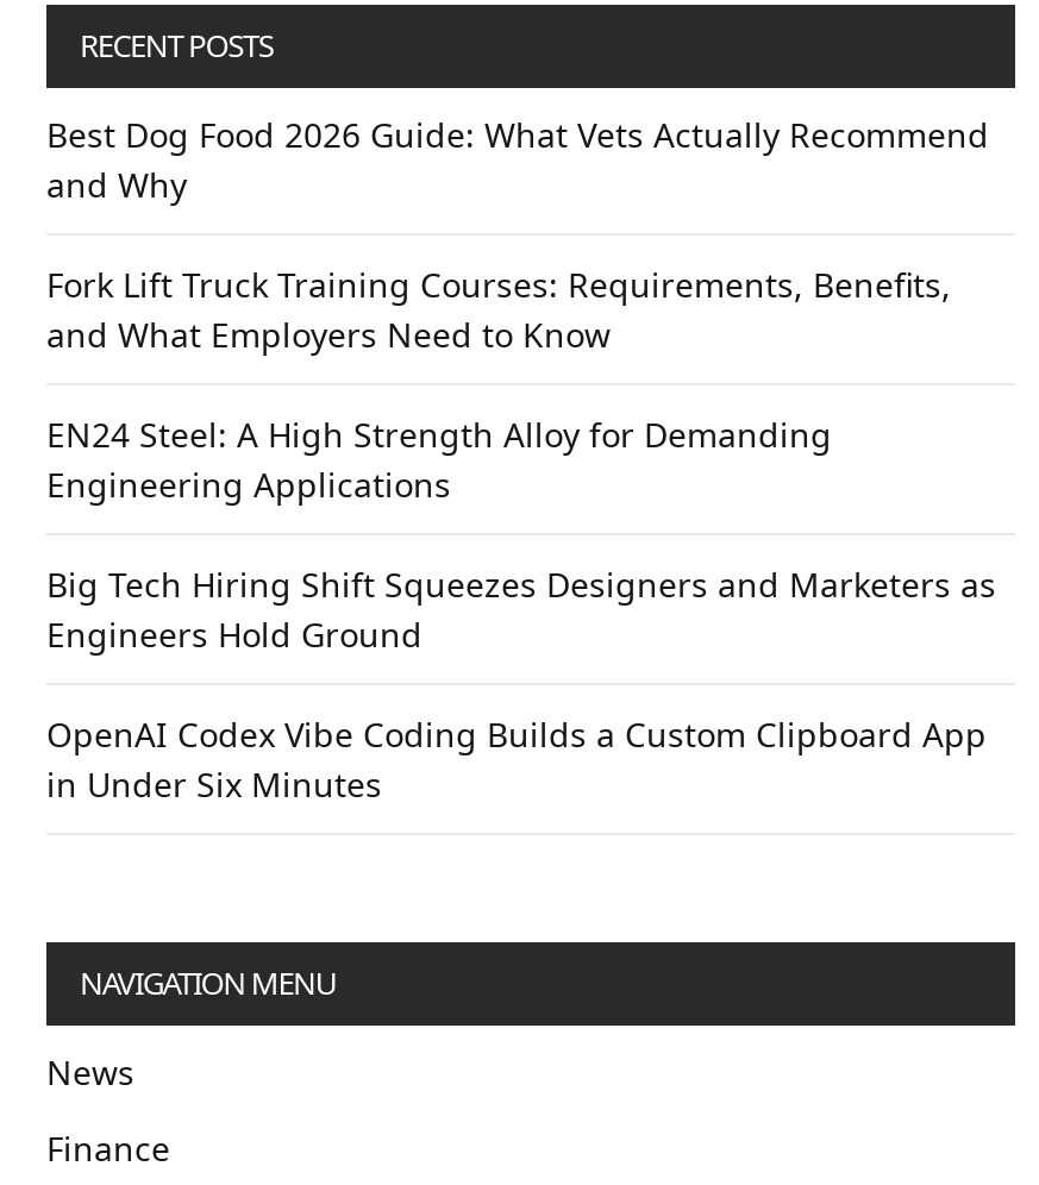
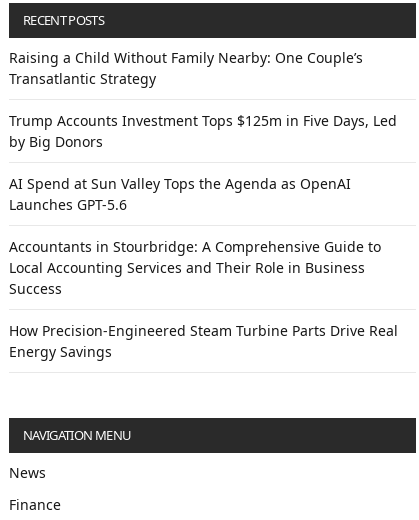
[46,112,989,207] Best Dog Food 2026 Guide: What Vets Actually Recommend | and Why -> [9,48,363,88] Raising a Child Without Family Nearby: One Couple’s | Transatlantic Strategy
[46,262,951,357] Fork Lift Truck Training Courses: Requirements, Benefits, | and What Employers Need to Know -> [9,111,397,151] Trump Accounts Investment Tops $125m in Five Days, Led | by Big Donors
[46,411,832,507] EN24 Steel: A High Strength Alloy for Demanding | Engineering Applications -> [9,174,351,214] AI Spend at Sun Valley Tops the Agenda as OpenAI | Launches GPT-5.6
[46,561,996,657] Big Tech Hiring Shift Squeezes Designers and Marketers as | Engineers Hold Ground -> [9,237,381,298] Accountants in Stourbridge: A Comprehensive Guide to | Local Accounting Services and Their Role in Business | Success
[46,711,987,806] OpenAI Codex Vibe Coding Builds a Custom Clipboard App | in Under Six Minutes -> [9,321,398,361] How Precision-Engineered Steam Turbine Parts Drive Real | Energy Savings

